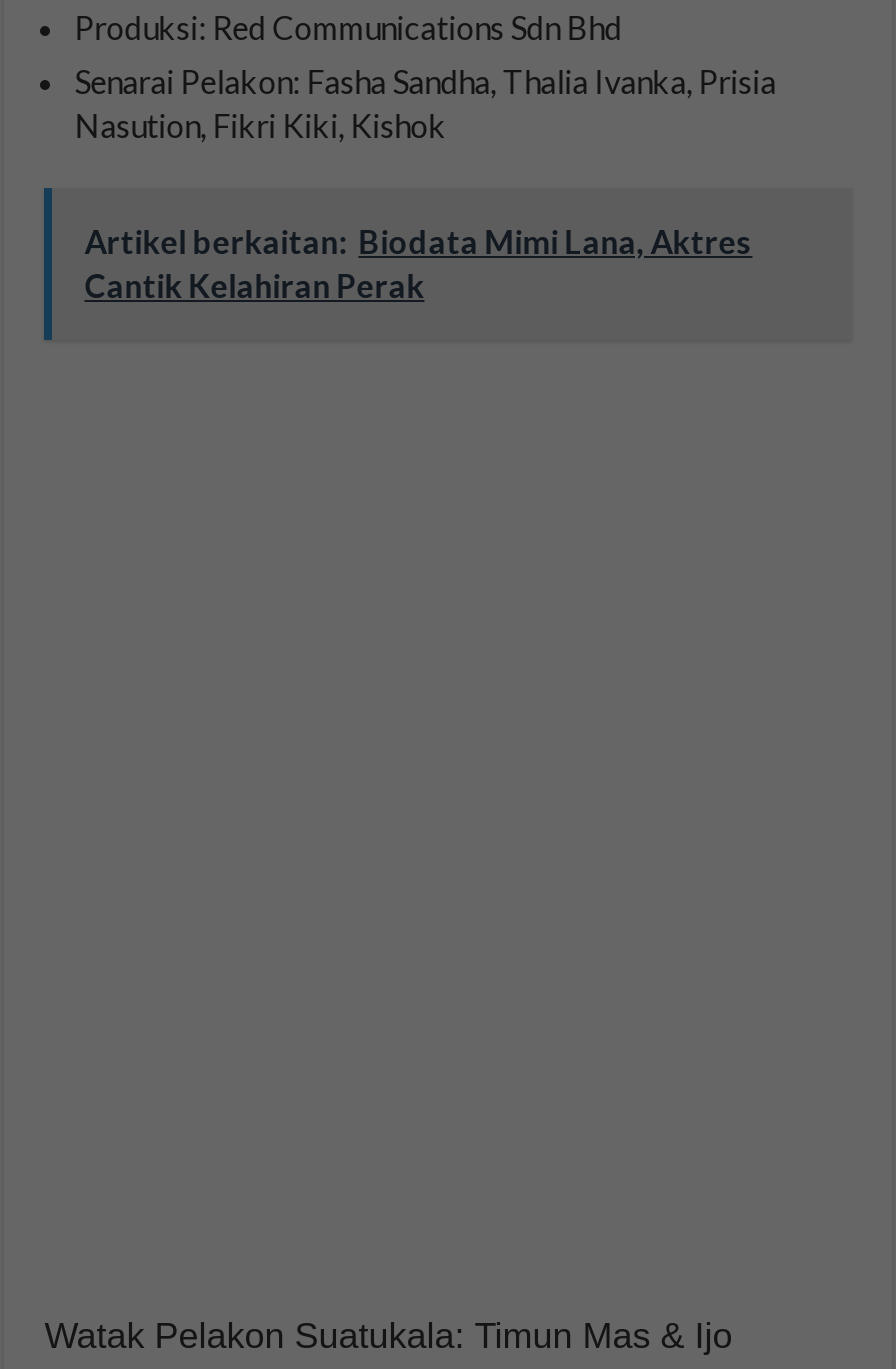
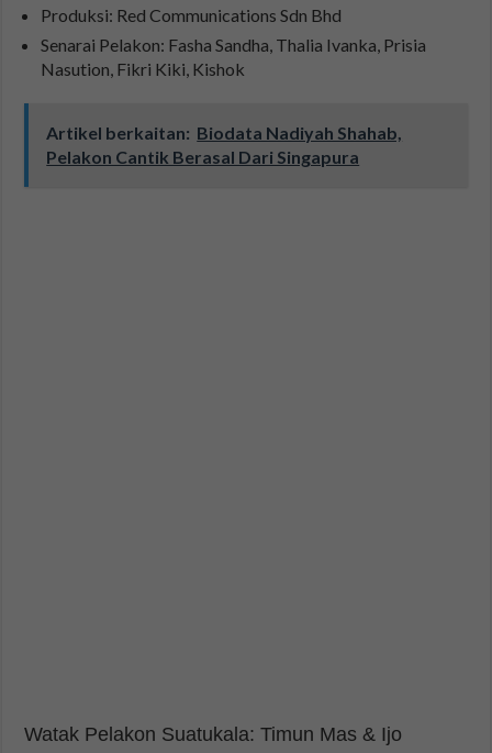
[84,223,752,305] Artikel berkaitan: Biodata Mimi Lana, Aktres | Cantik Kelahiran Perak -> [46,123,402,168] Artikel berkaitan: Biodata Nadiyah Shahab, | Pelakon Cantik Berasal Dari Singapura

